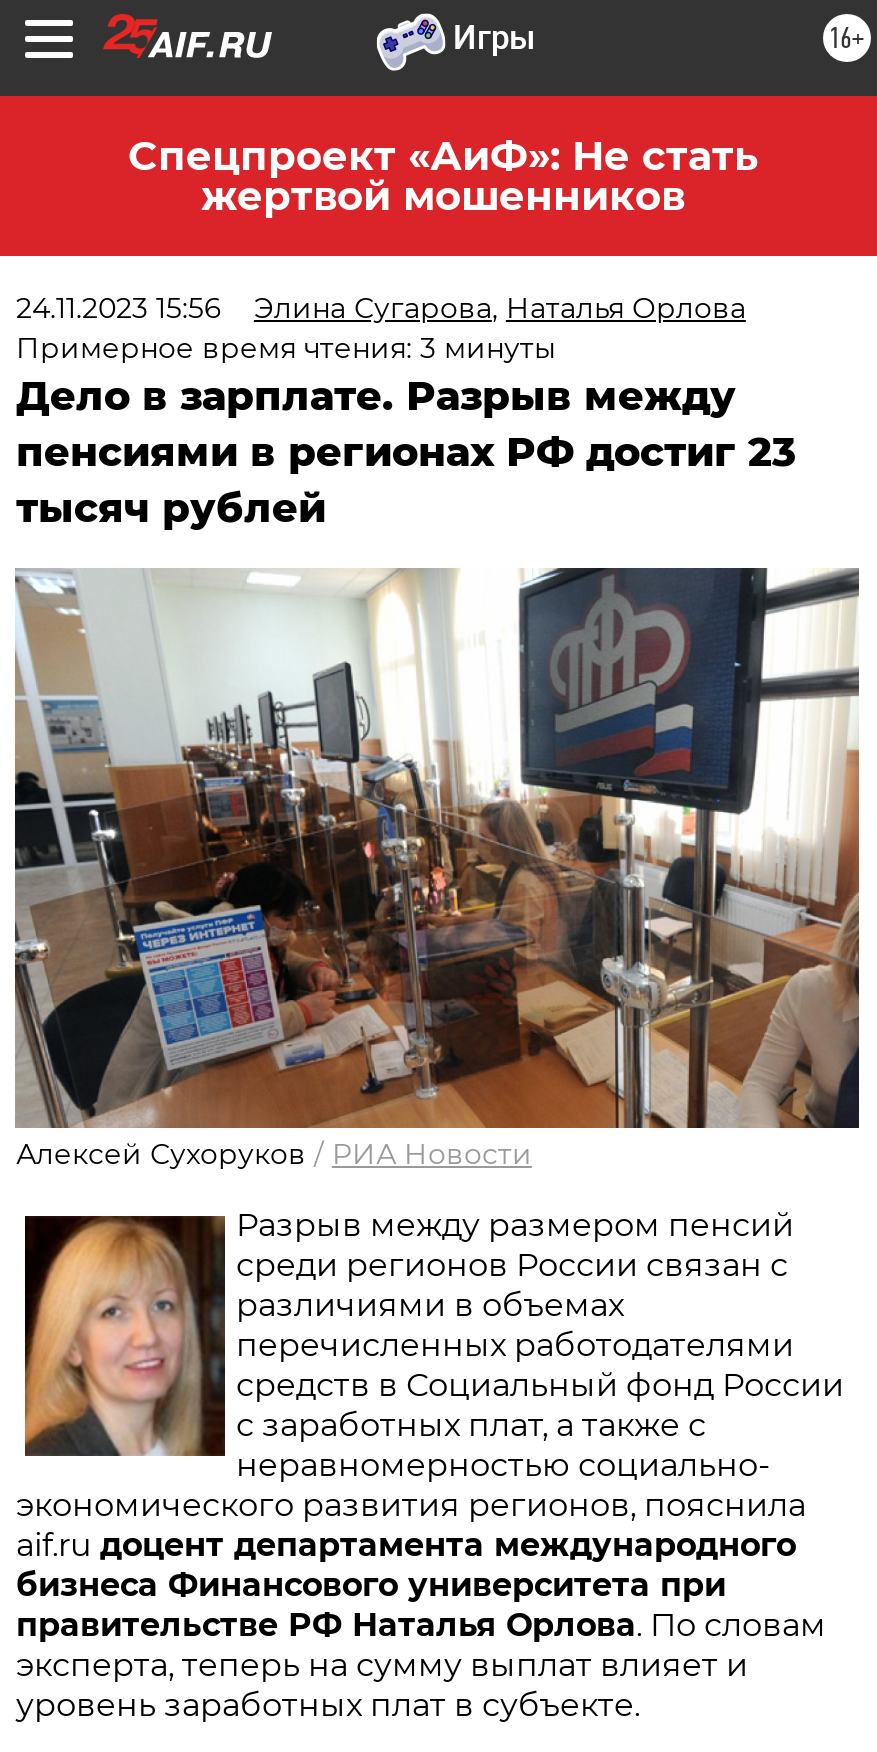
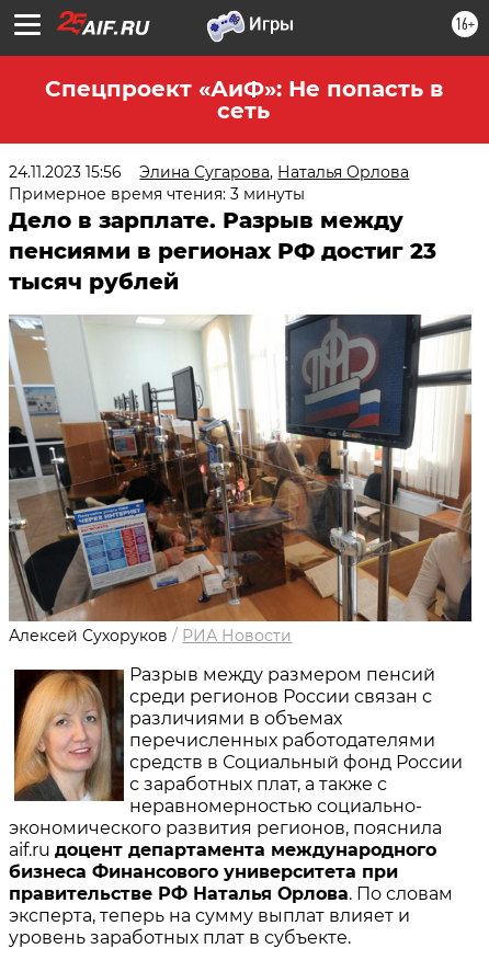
[128,132,758,220] Спецпроект «АиФ»: Не стать | жертвой мошенников -> [44,76,442,124] Спецпроект «АиФ»: Не попасть в | сеть

